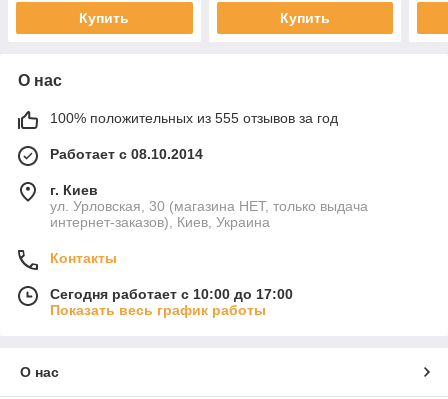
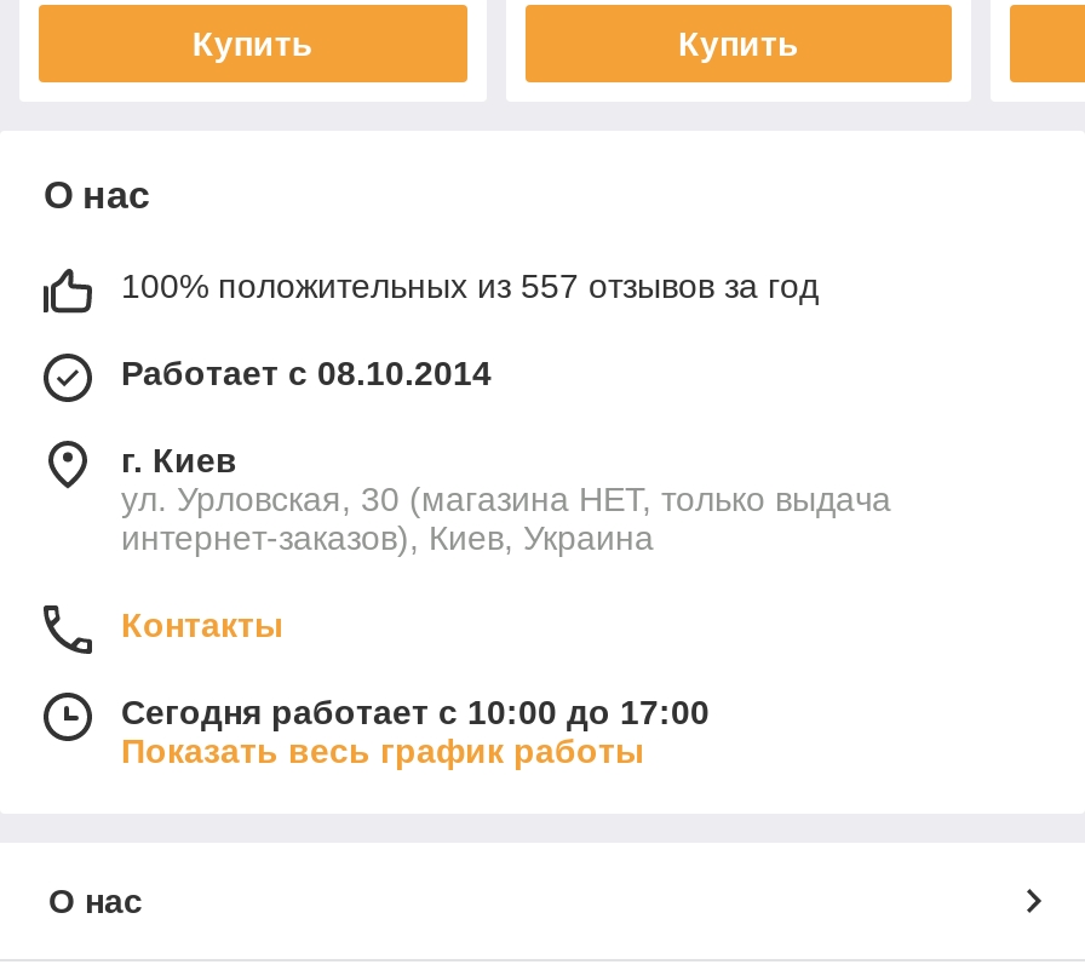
[50,110,338,126] 100% положительных из 555 отзывов за год -> [121,266,819,305] 100% положительных из 557 отзывов за год

